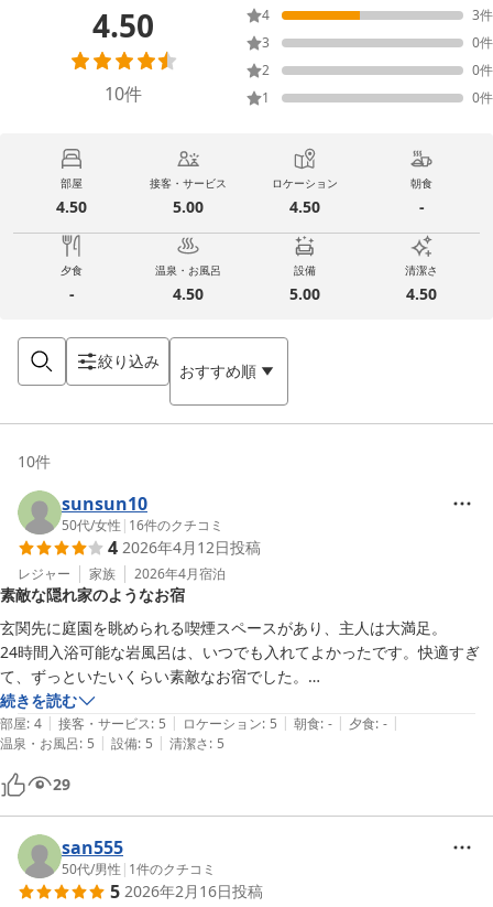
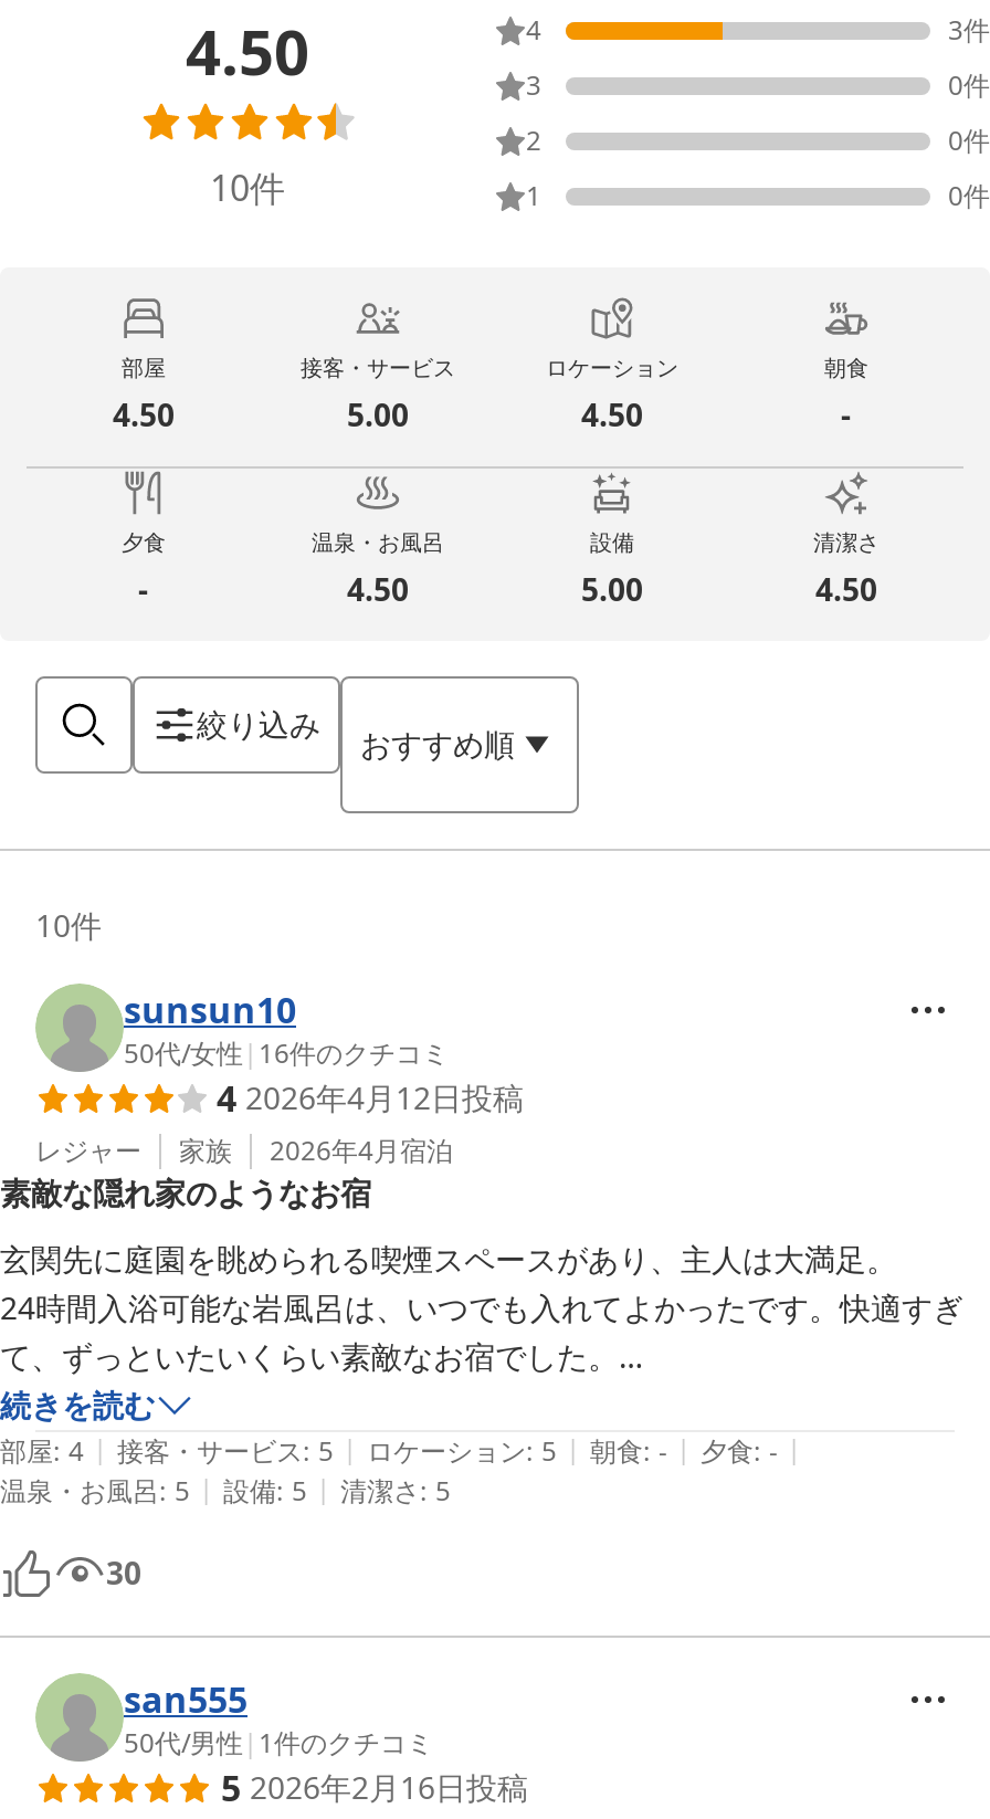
[53,774,70,795] 29 -> [106,1552,141,1594] 30

